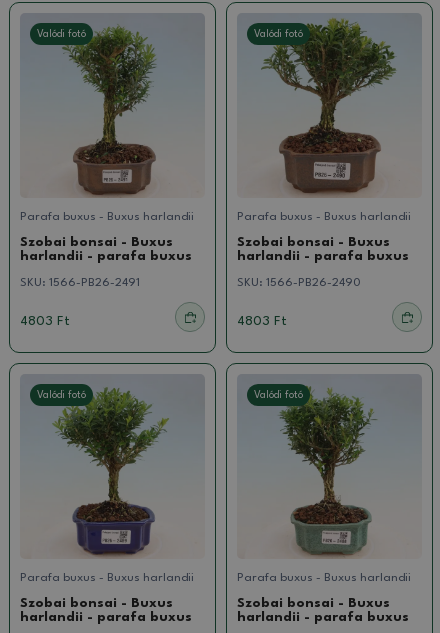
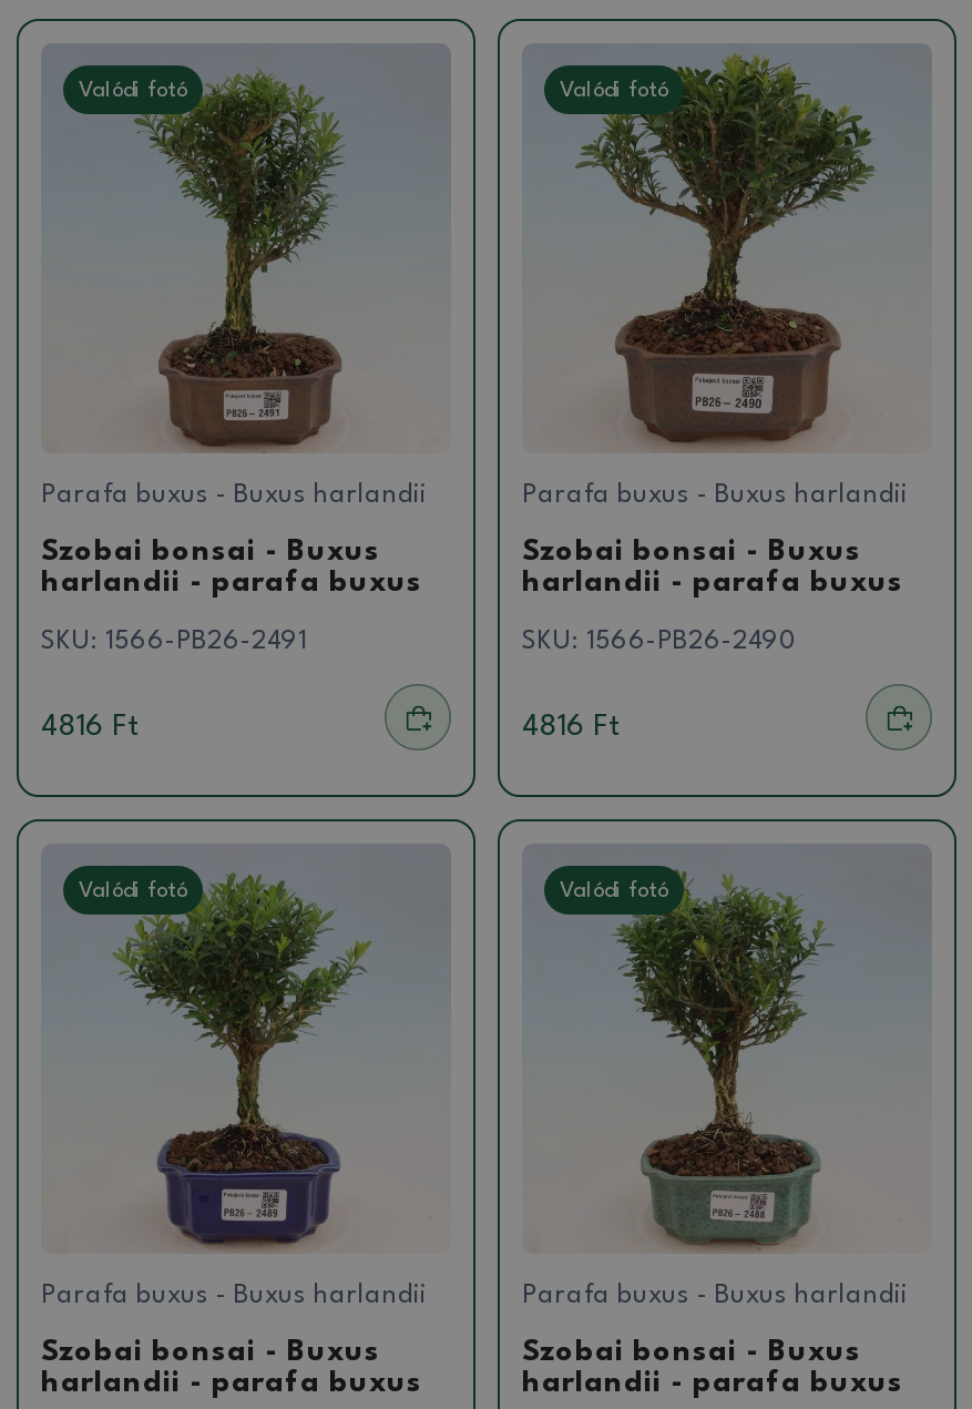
[20,315,70,328] 4803 Ft -> [41,713,141,742] 4816 Ft
[237,315,287,328] 4803 Ft -> [522,713,622,742] 4816 Ft

